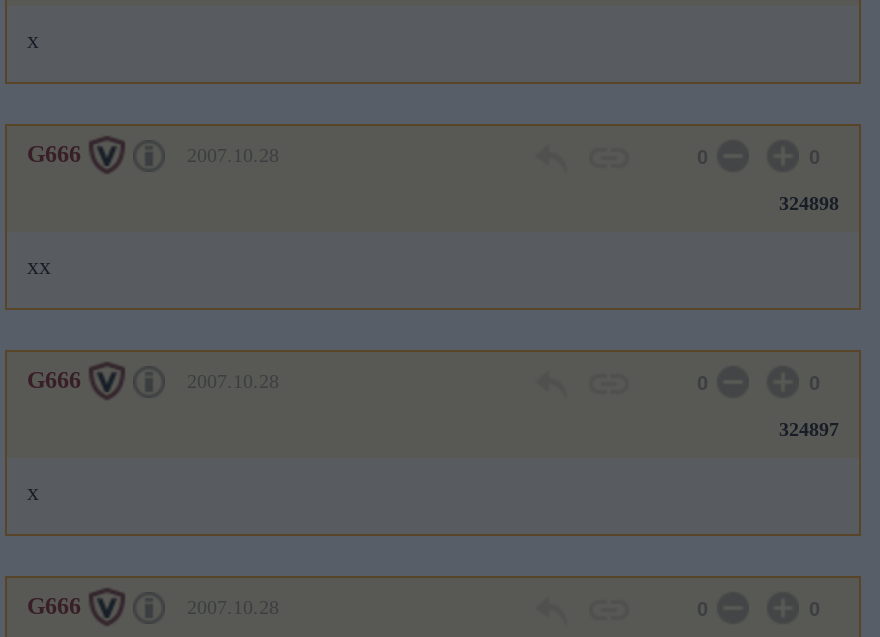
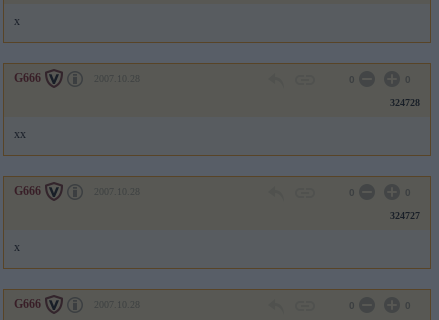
[779,192,839,214] 324898 -> [390,97,420,108] 324728
[779,418,839,440] 324897 -> [390,210,420,221] 324727

